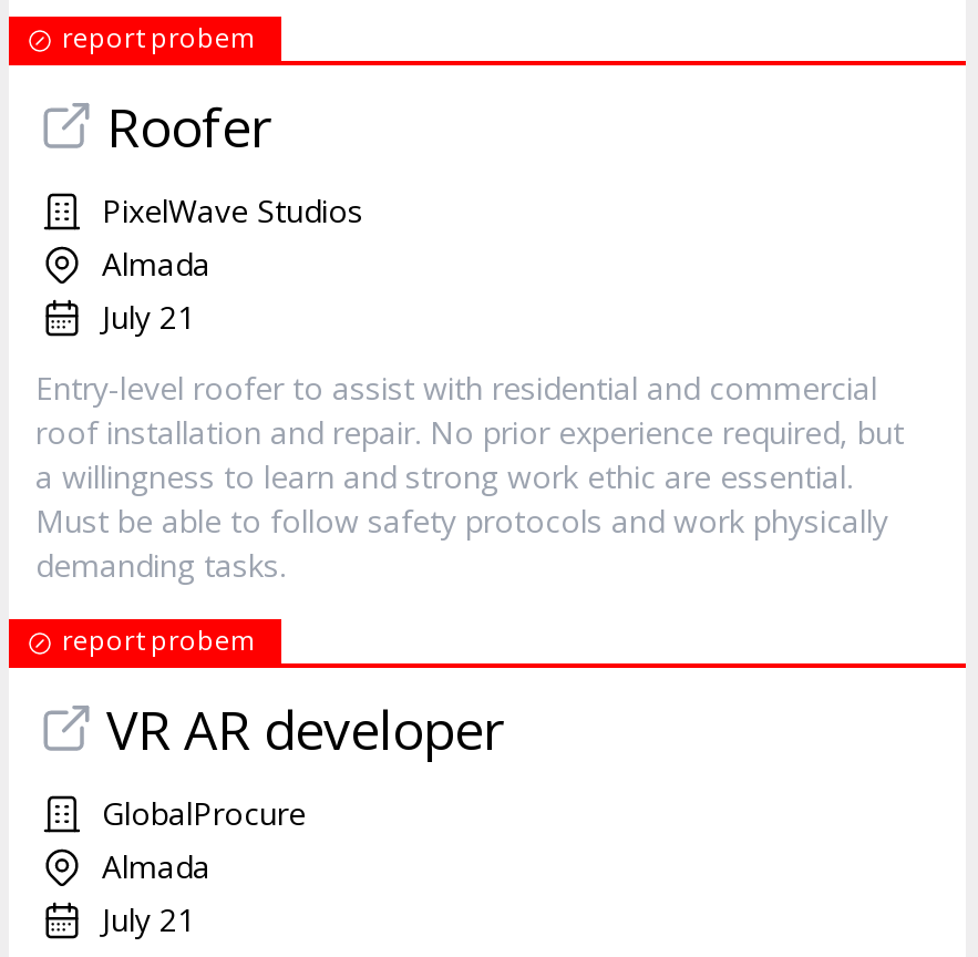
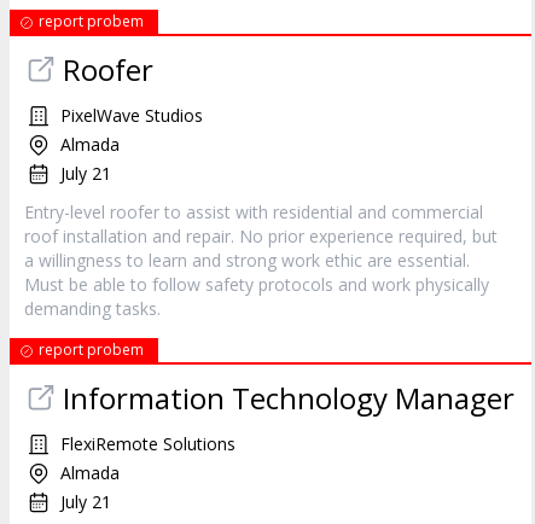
[102,692,505,834] VR AR developer | GlobalProcure -> [60,378,514,455] Information Technology Manager | FlexiRemote Solutions

